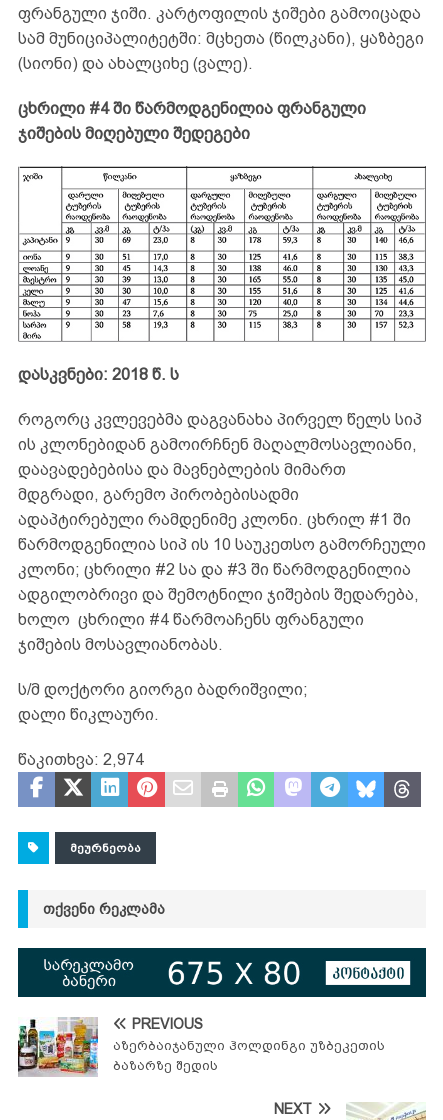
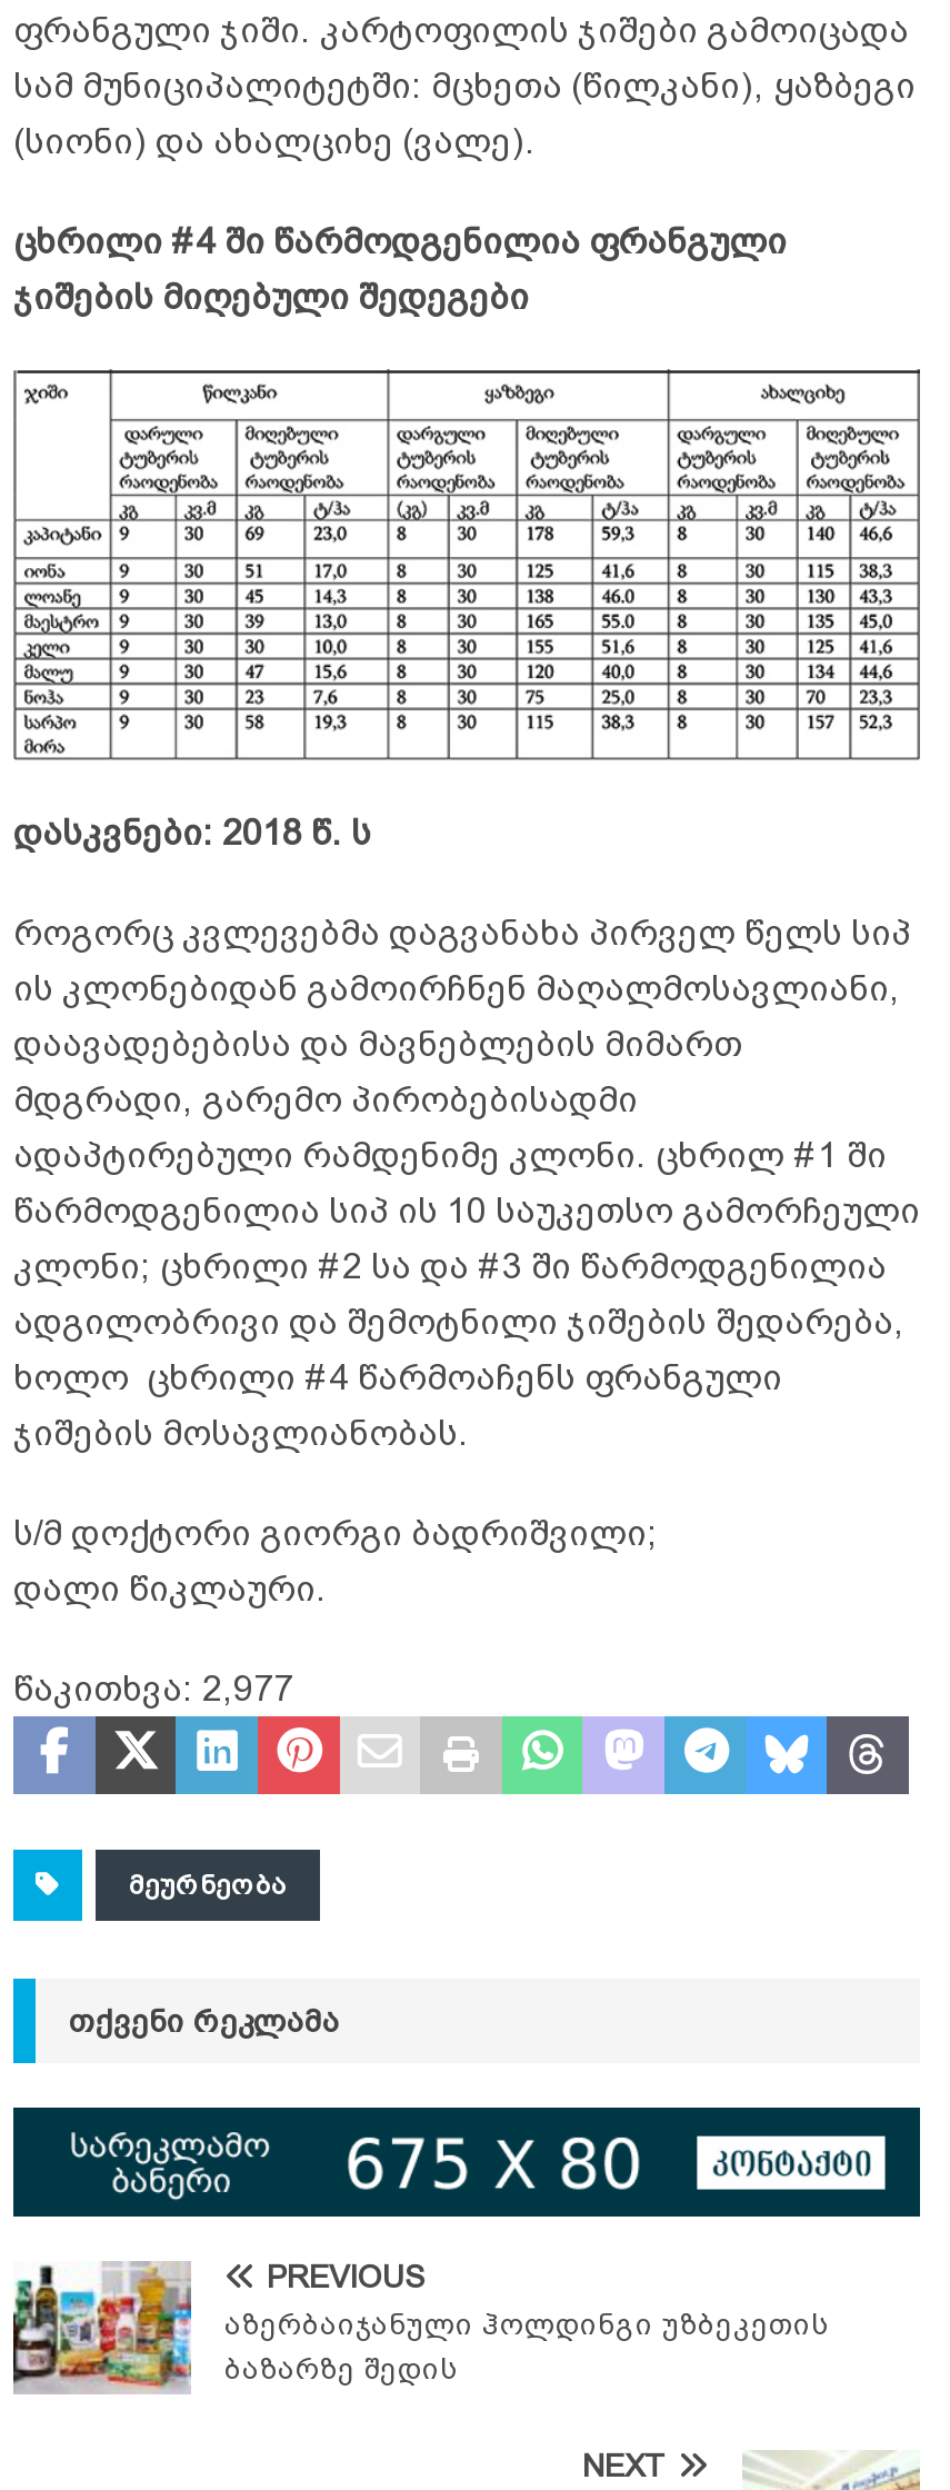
[18,751,144,768] წაკითხვა: 2,974 -> [13,1670,293,1708] წაკითხვა: 2,977

